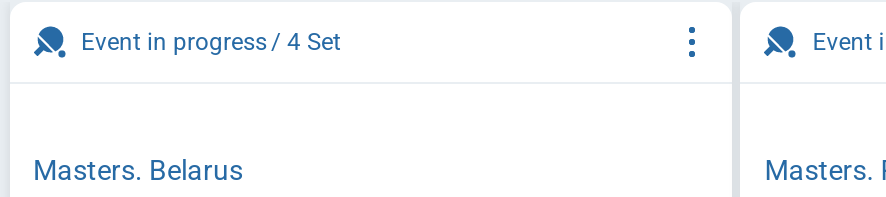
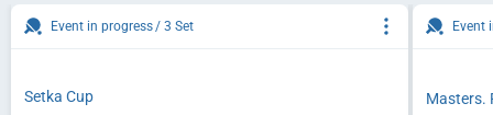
[81,28,341,56] Event in progress 4 Set -> [50,18,193,34] Event in progress 3 Set
[33,154,243,186] Masters. Belarus -> [24,87,93,105] Setka Cup

